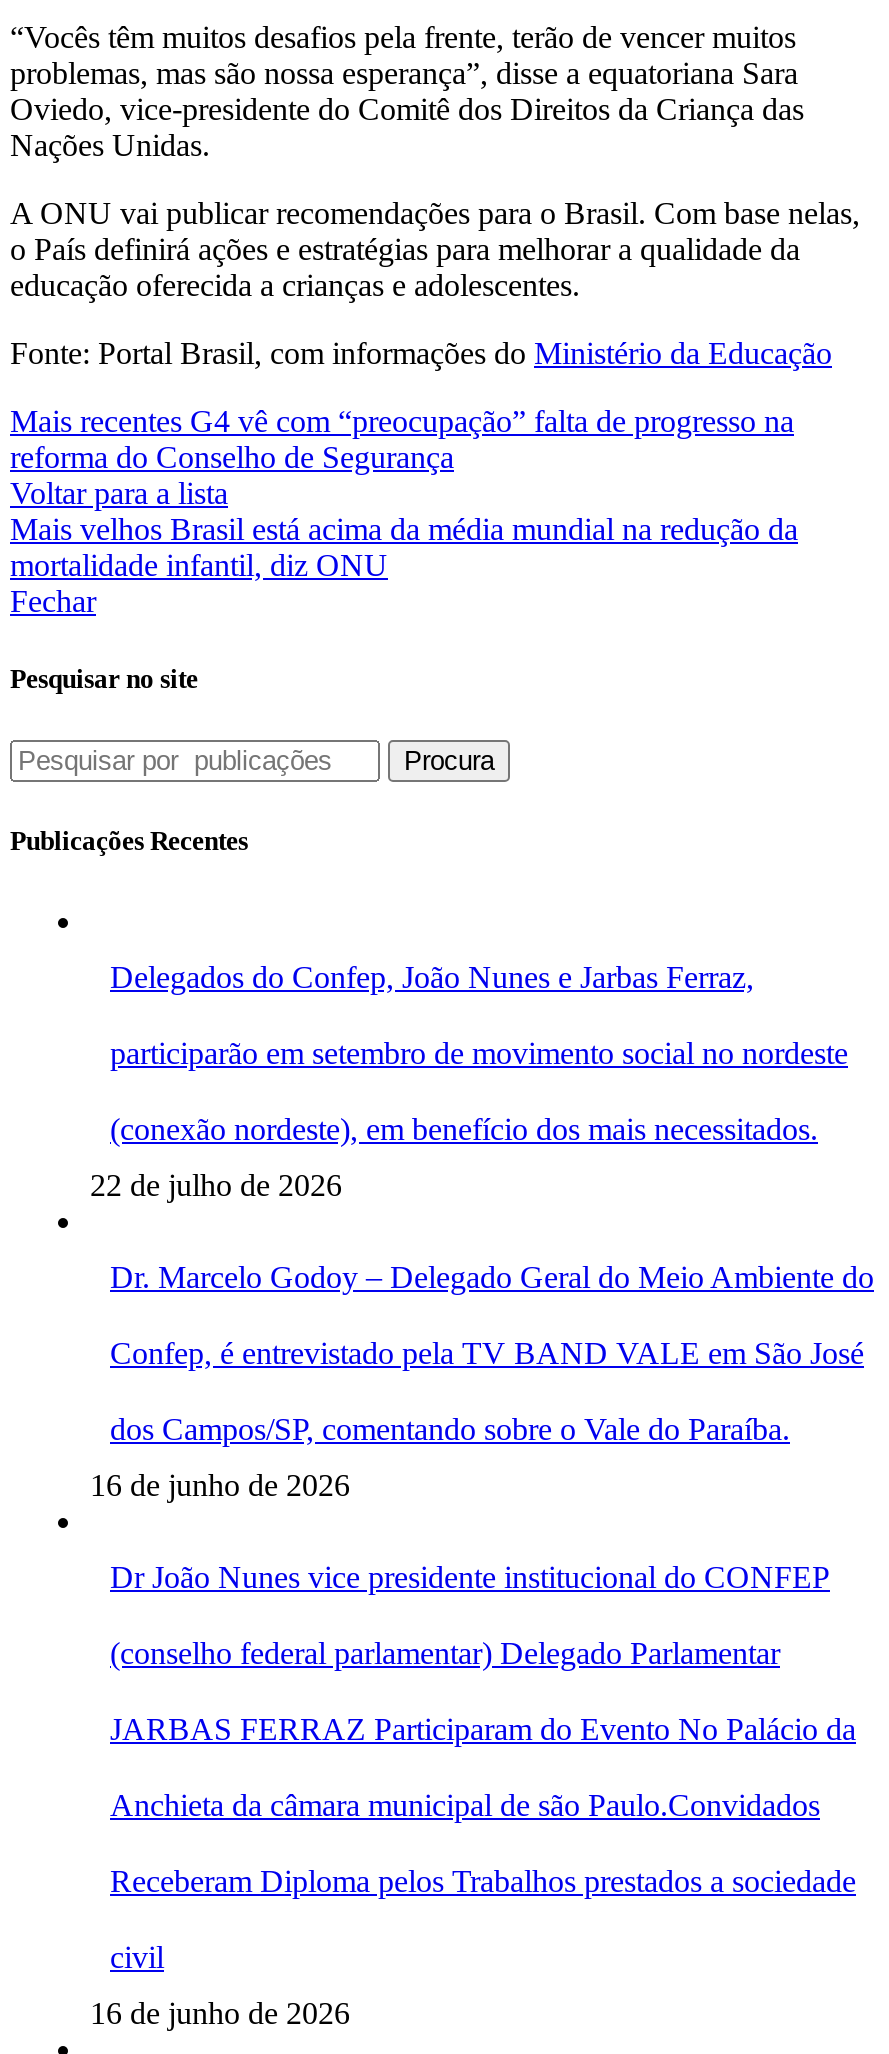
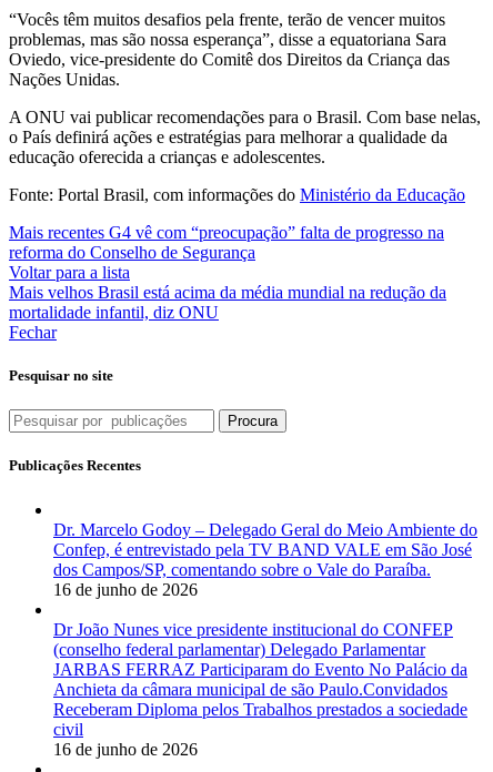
[90,959,848,1201] Delegados do Confep, João Nunes e Jarbas Ferraz, | participarão em setembro de movimento social no nordeste | (conexão nordeste), em benefício dos mais necessitados. | 22 de julho de 2026 -> none

